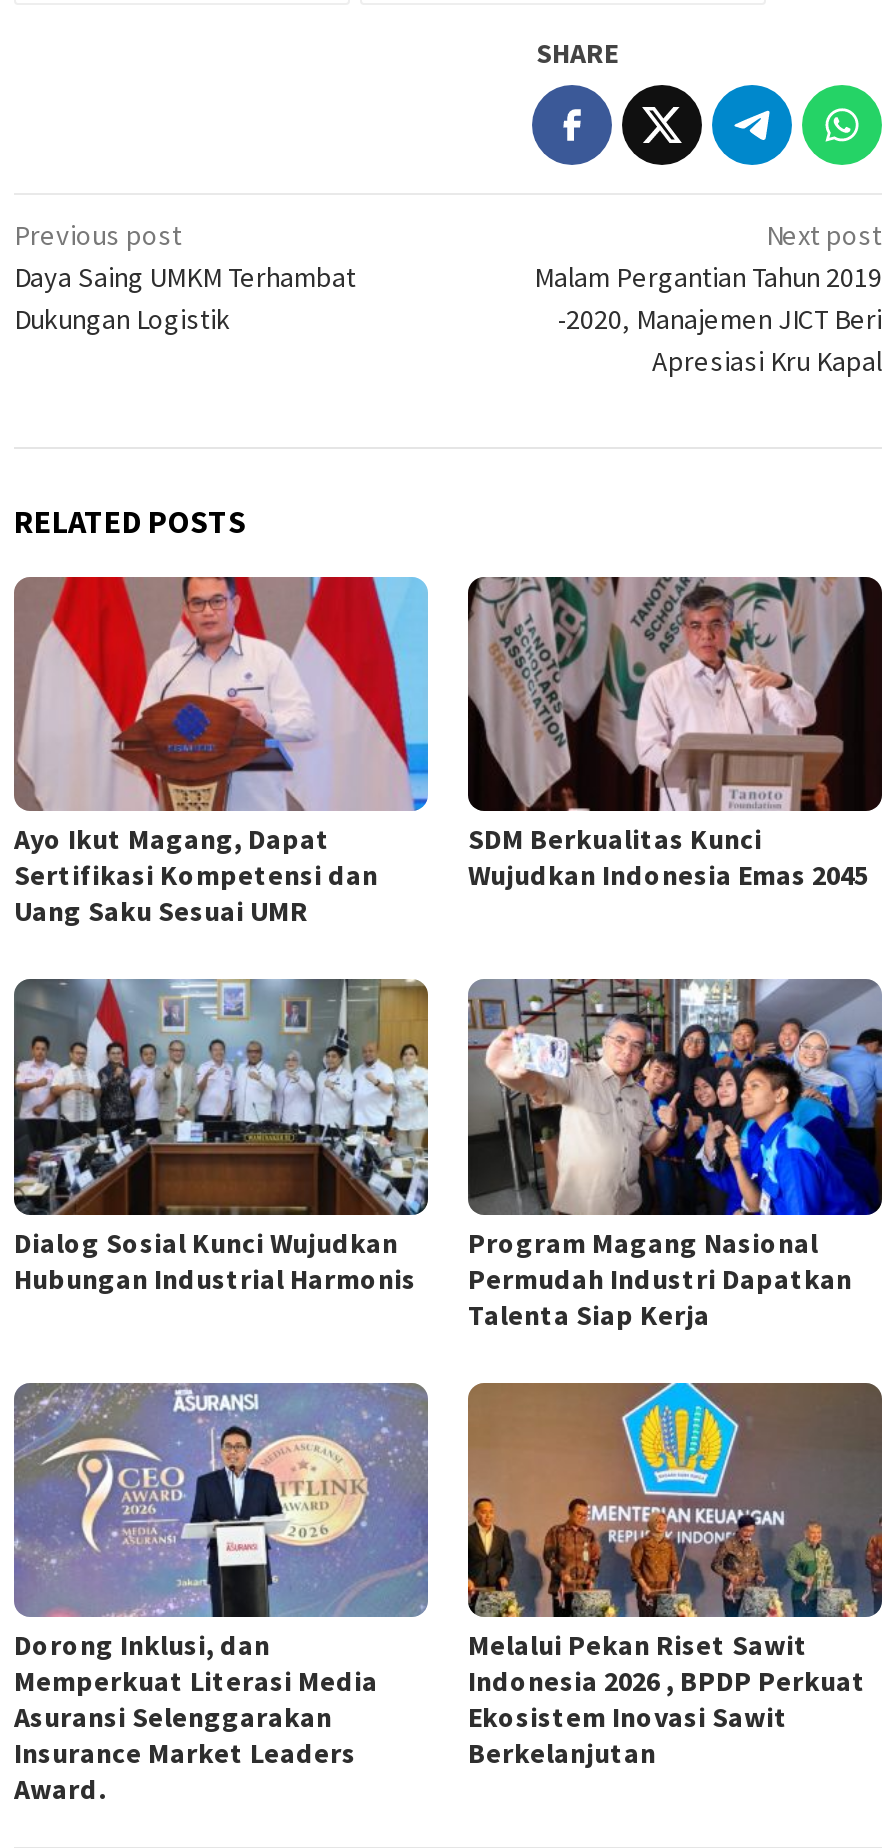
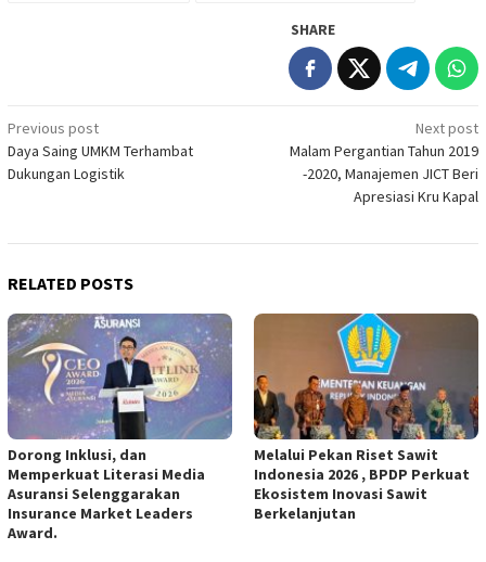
[14,574,430,930] [image] | Ayo Ikut Magang, Dapat | Sertifikasi Kompetensi dan | Uang Saku Sesuai UMR -> none
[466,576,884,894] [image] | SDM Berkualitas Kunci | Wujudkan Indonesia Emas 2045 -> none
[12,976,430,1297] [image] | Dialog Sosial Kunci Wujudkan | Hubungan Industrial Harmonis -> none
[466,976,884,1333] [image] | Program Magang Nasional | Permudah Industri Dapatkan | Talenta Siap Kerja -> none

